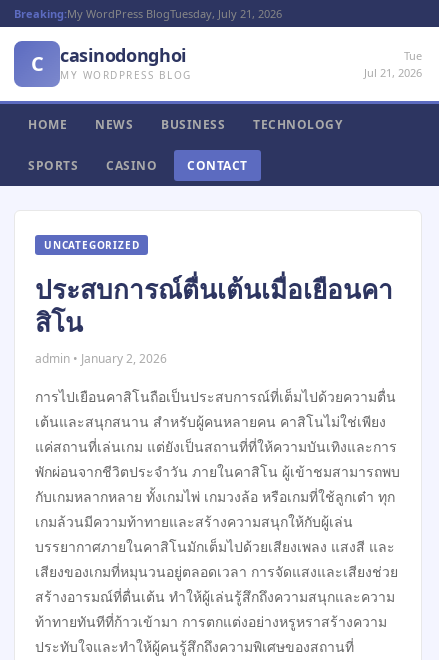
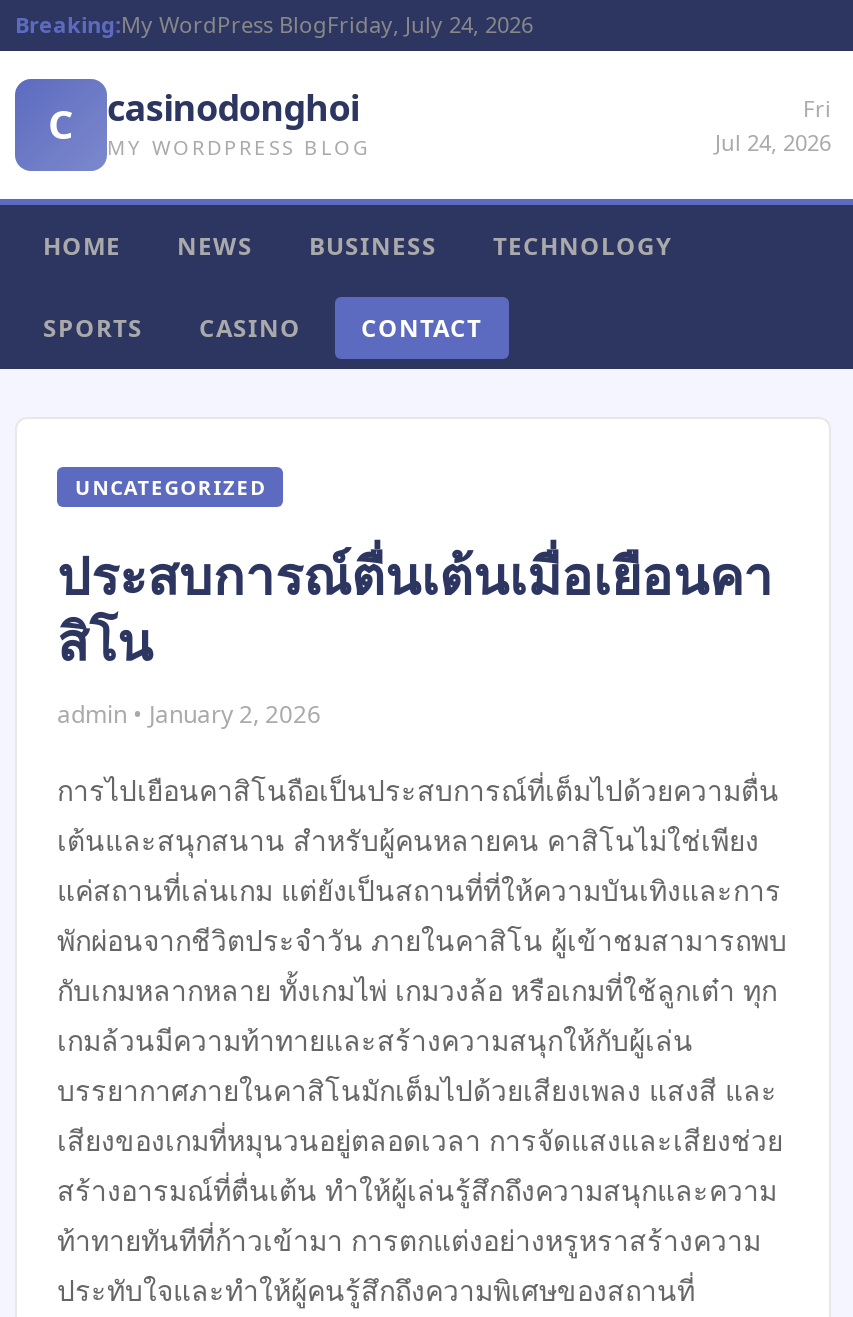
[14,6,282,21] Breaking:My WordPress BlogTuesday, July 21, 2026 -> [15,9,533,39] Breaking:My WordPress BlogFriday, July 24, 2026
[364,48,422,80] Tue | Jul 21, 2026 -> [715,93,831,157] Fri | Jul 24, 2026

